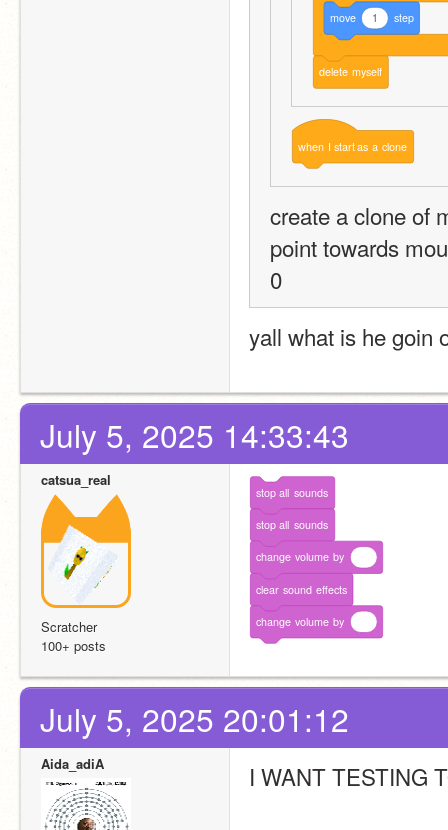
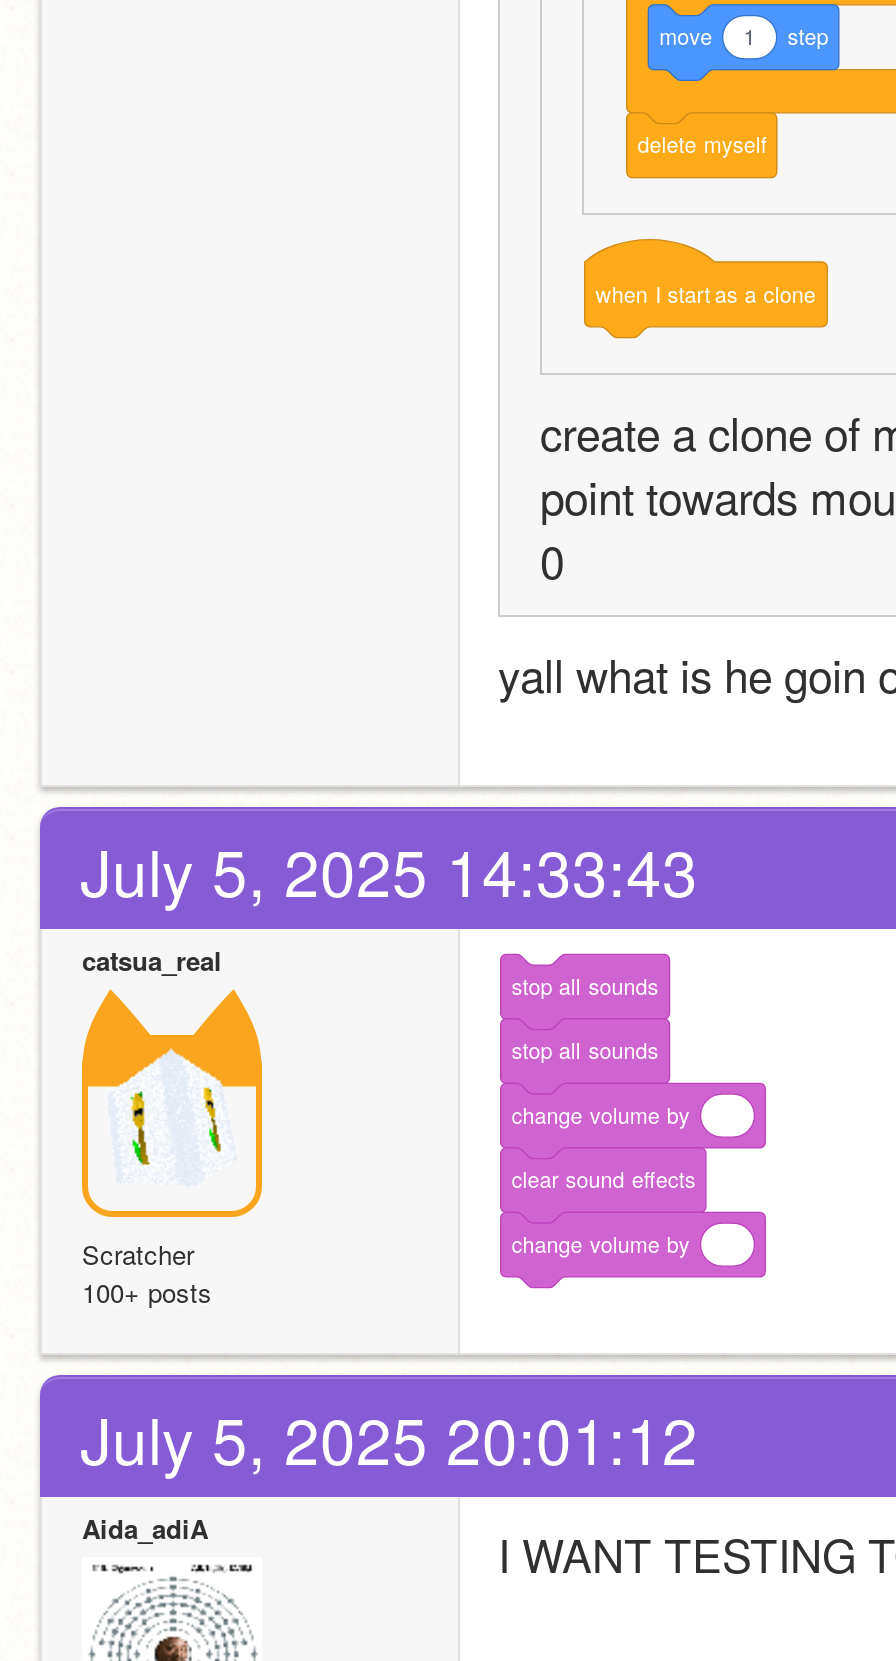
[62,524,110,588] [image] -> [126,1046,224,1166] [image]

